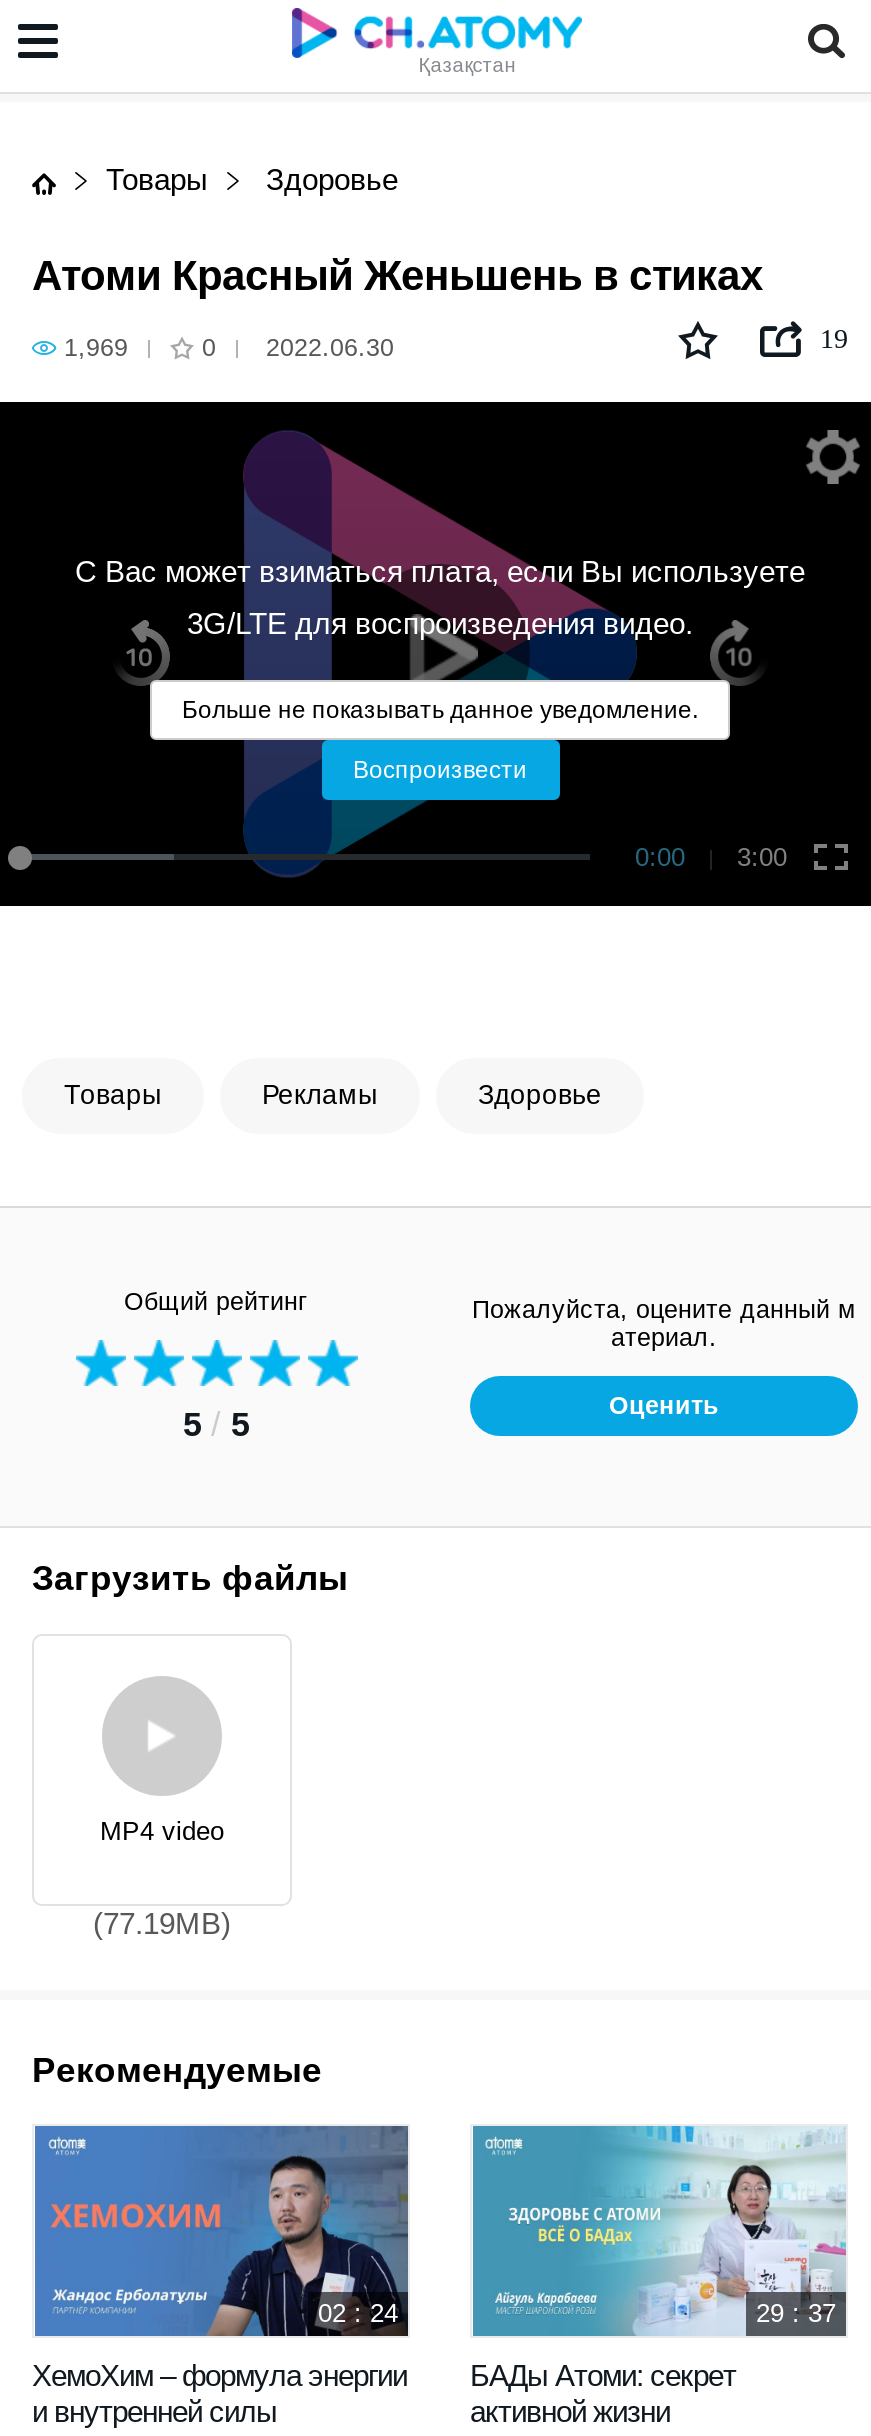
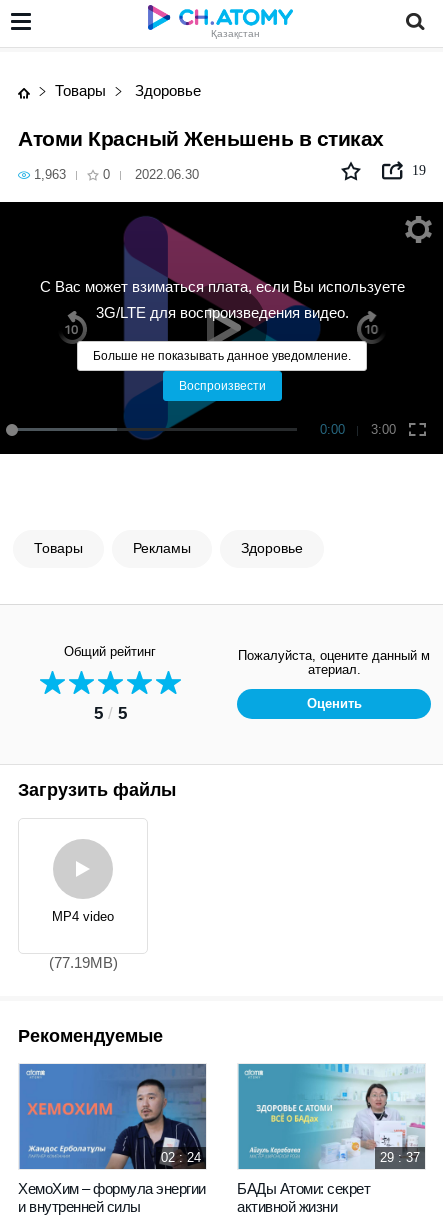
[64,333,128,361] 1,969 -> [34,168,66,182] 1,963

